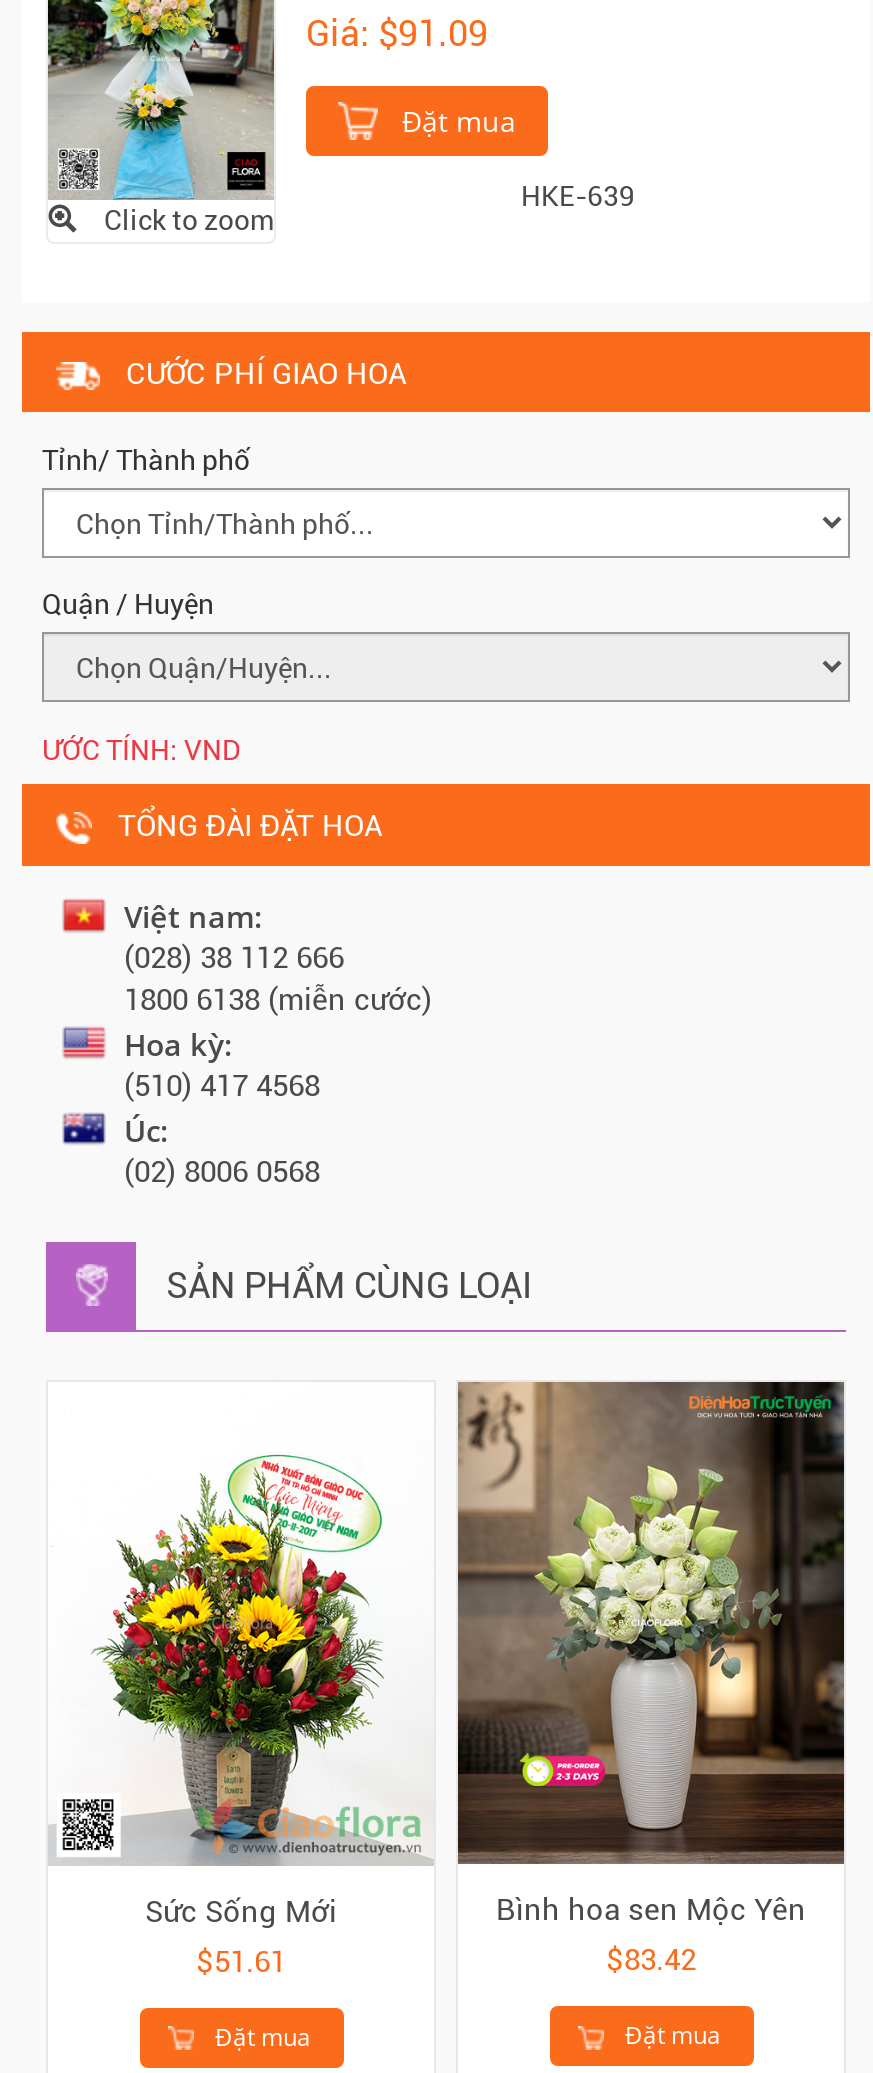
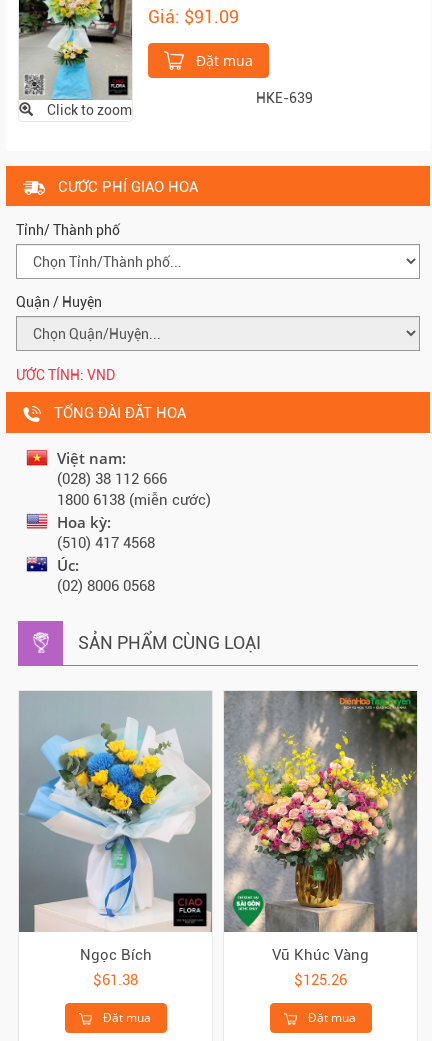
[48,1382,434,1979] [image] | Sức Sống Mới | $51.61 -> [18,690,212,989] [image] | Ngọc Bích | $61.38
[456,1380,846,1979] [image] | Bình hoa sen Mộc Yên | $83.42 -> [224,690,418,989] [image] | Vũ Khúc Vàng | $125.26

